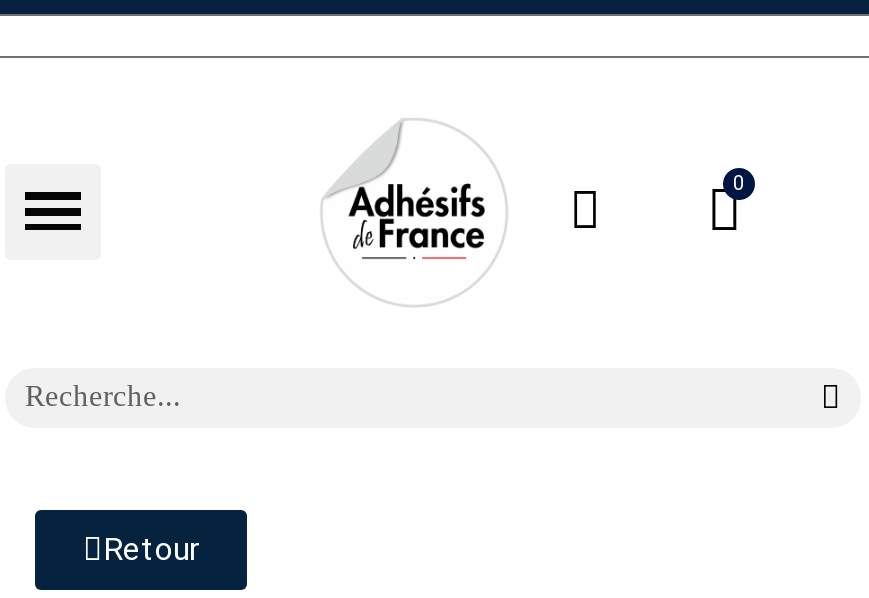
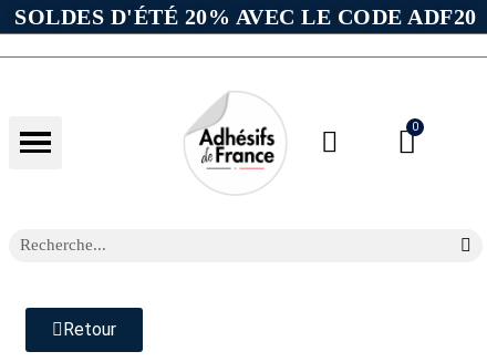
none -> [15,4,477,29] SOLDES D'ÉTÉ 20% AVEC LE CODE ADF20

